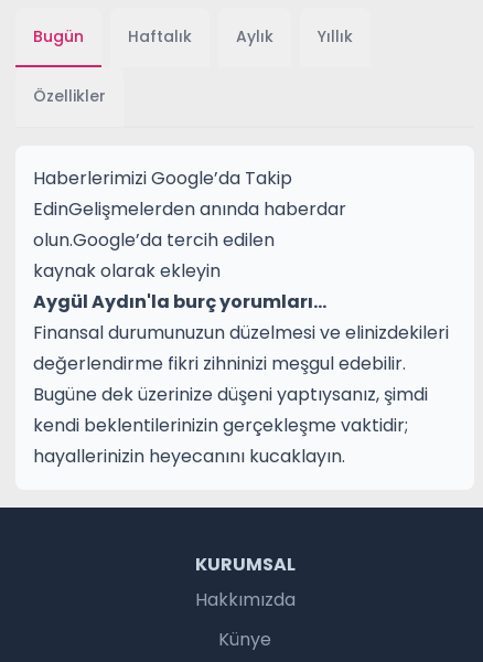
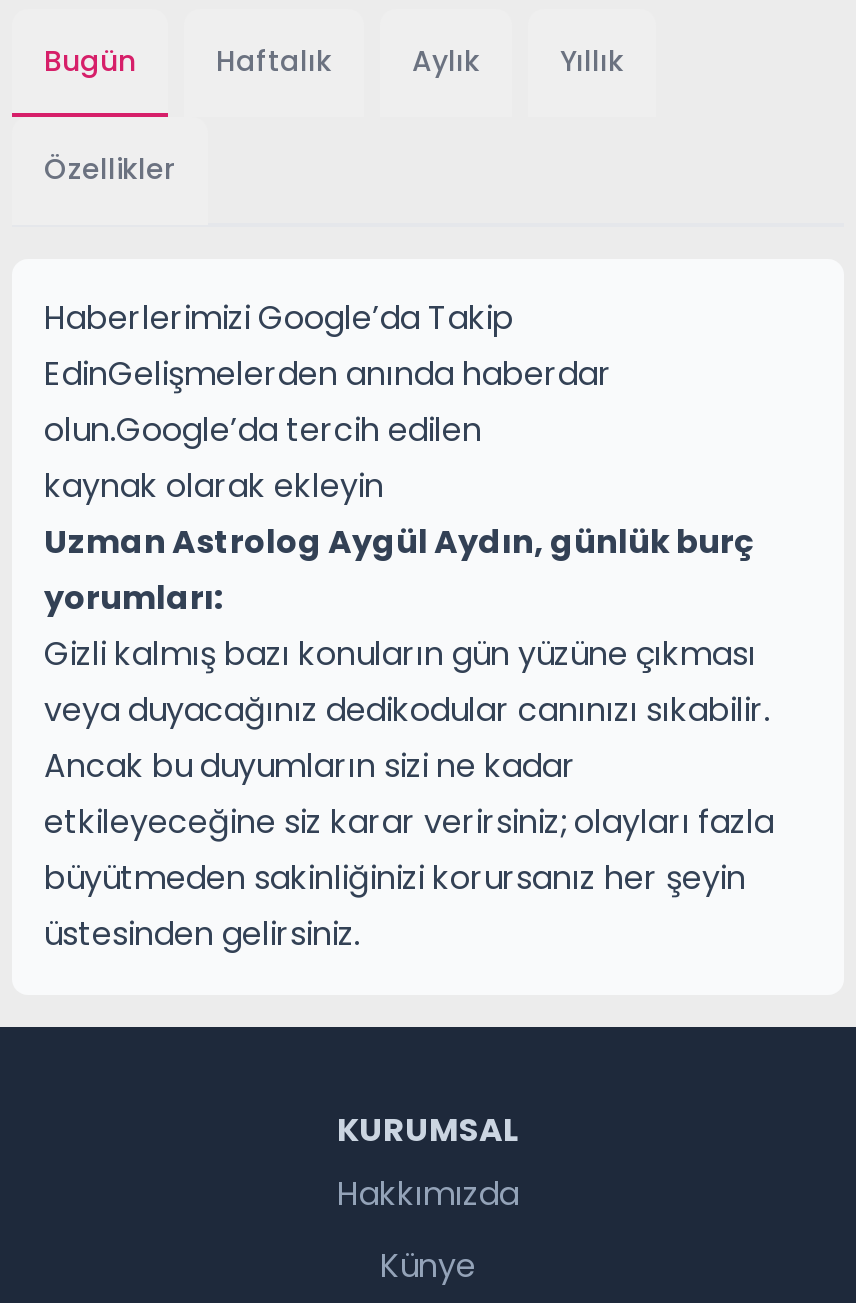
[33,289,449,469] Aygül Aydın'la burç yorumları... | Finansal durumunuzun düzelmesi ve elinizdekileri | değerlendirme fikri zihninizi meşgul edebilir. | Bugüne dek üzerinize düşeni yaptıysanız, şimdi | kendi beklentilerinizin gerçekleşme vaktidir; | hayallerinizin heyecanını kucaklayın. -> [44,519,774,957] Uzman Astrolog Aygül Aydın, günlük burç | yorumları: | Gizli kalmış bazı konuların gün yüzüne çıkması | veya duyacağınız dedikodular canınızı sıkabilir. | Ancak bu duyumların sizi ne kadar | etkileyeceğine siz karar verirsiniz; olayları fazla | büyütmeden sakinliğinizi korursanız her şeyin | üstesinden gelirsiniz.

